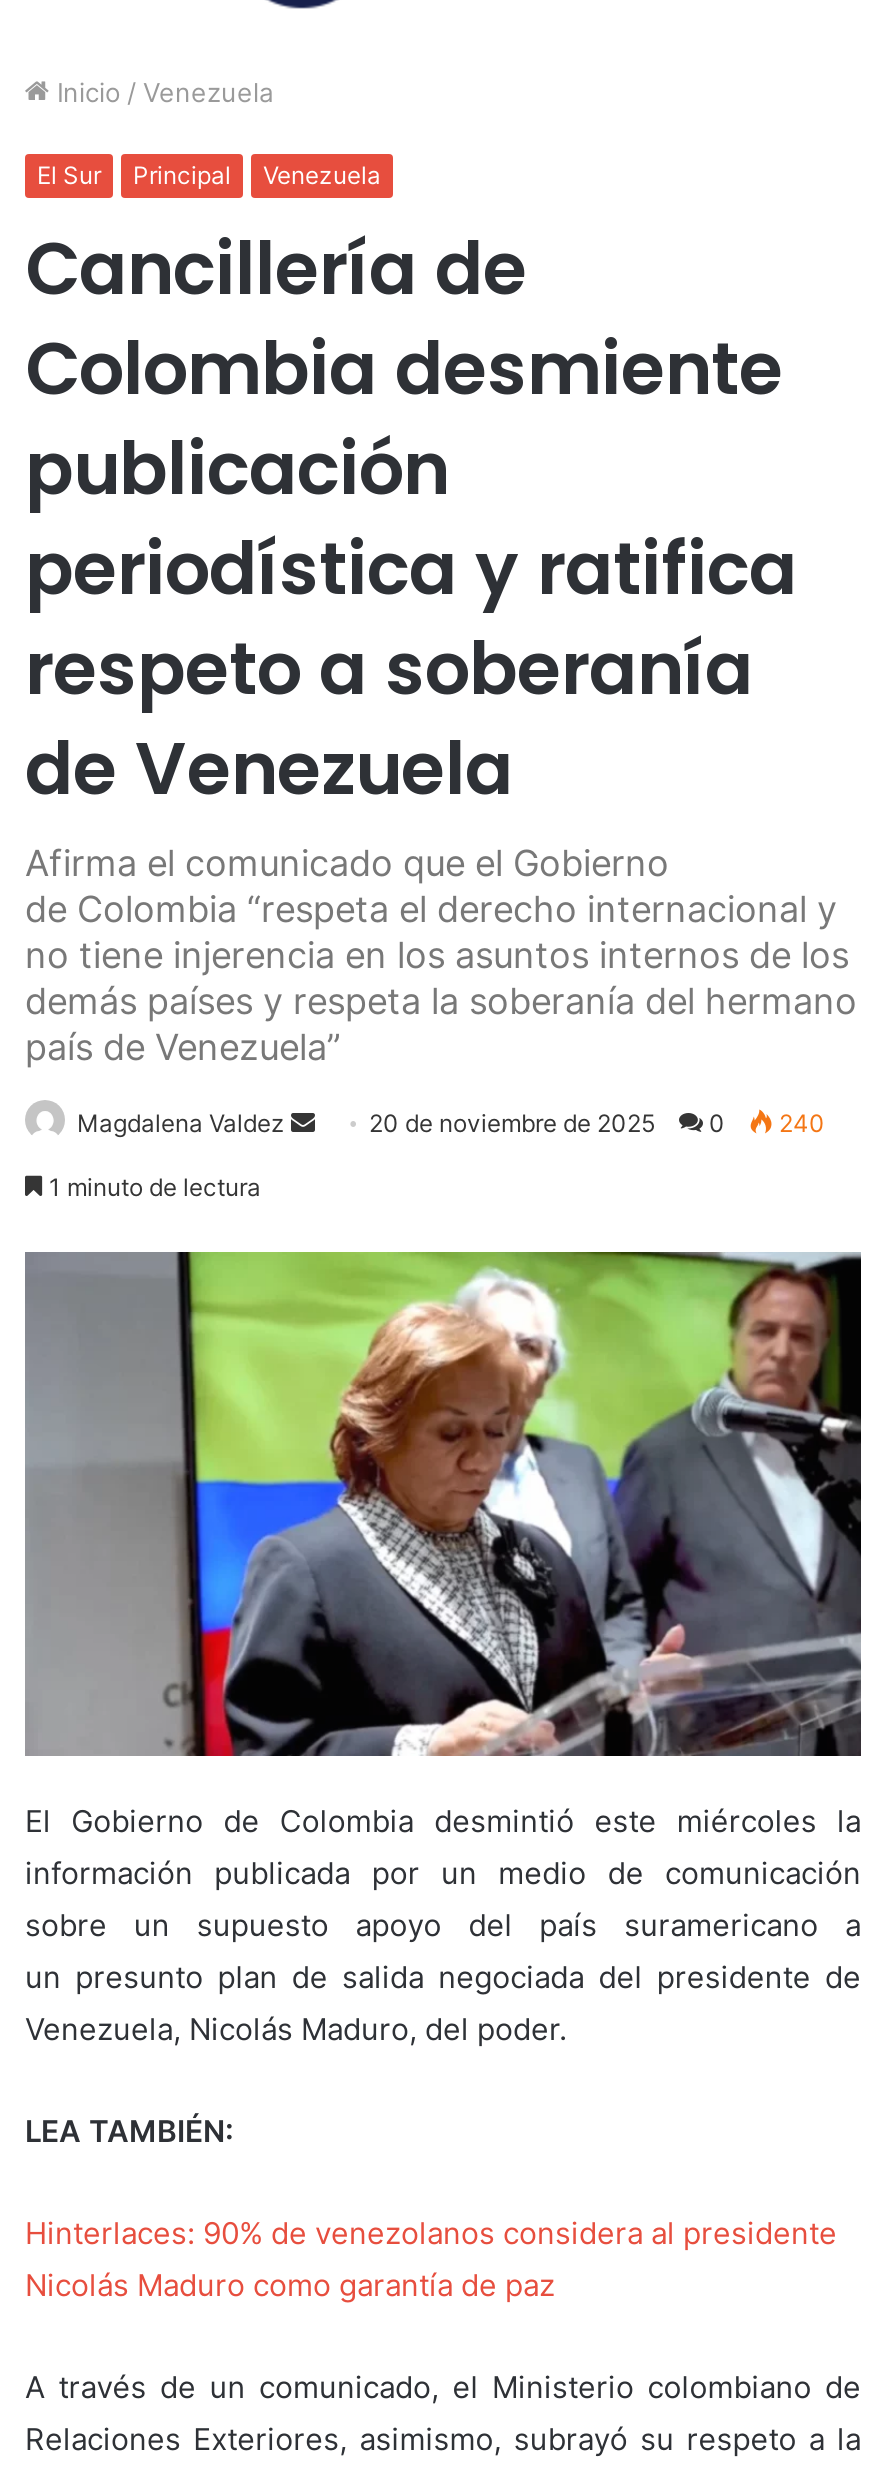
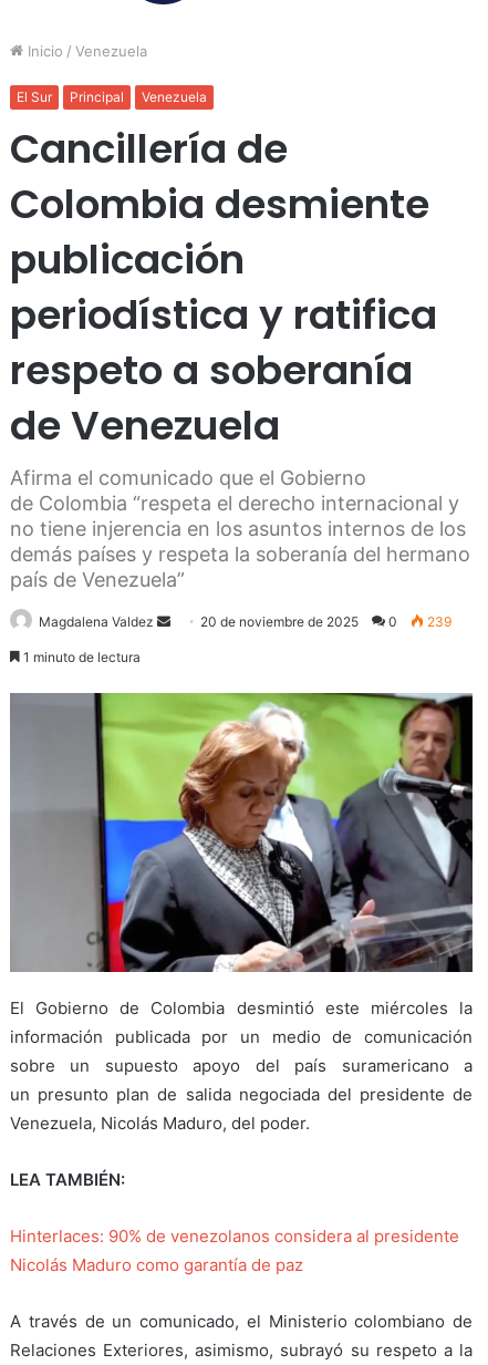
[773,1108,825,1138] 240 -> [424,613,451,630] 239

